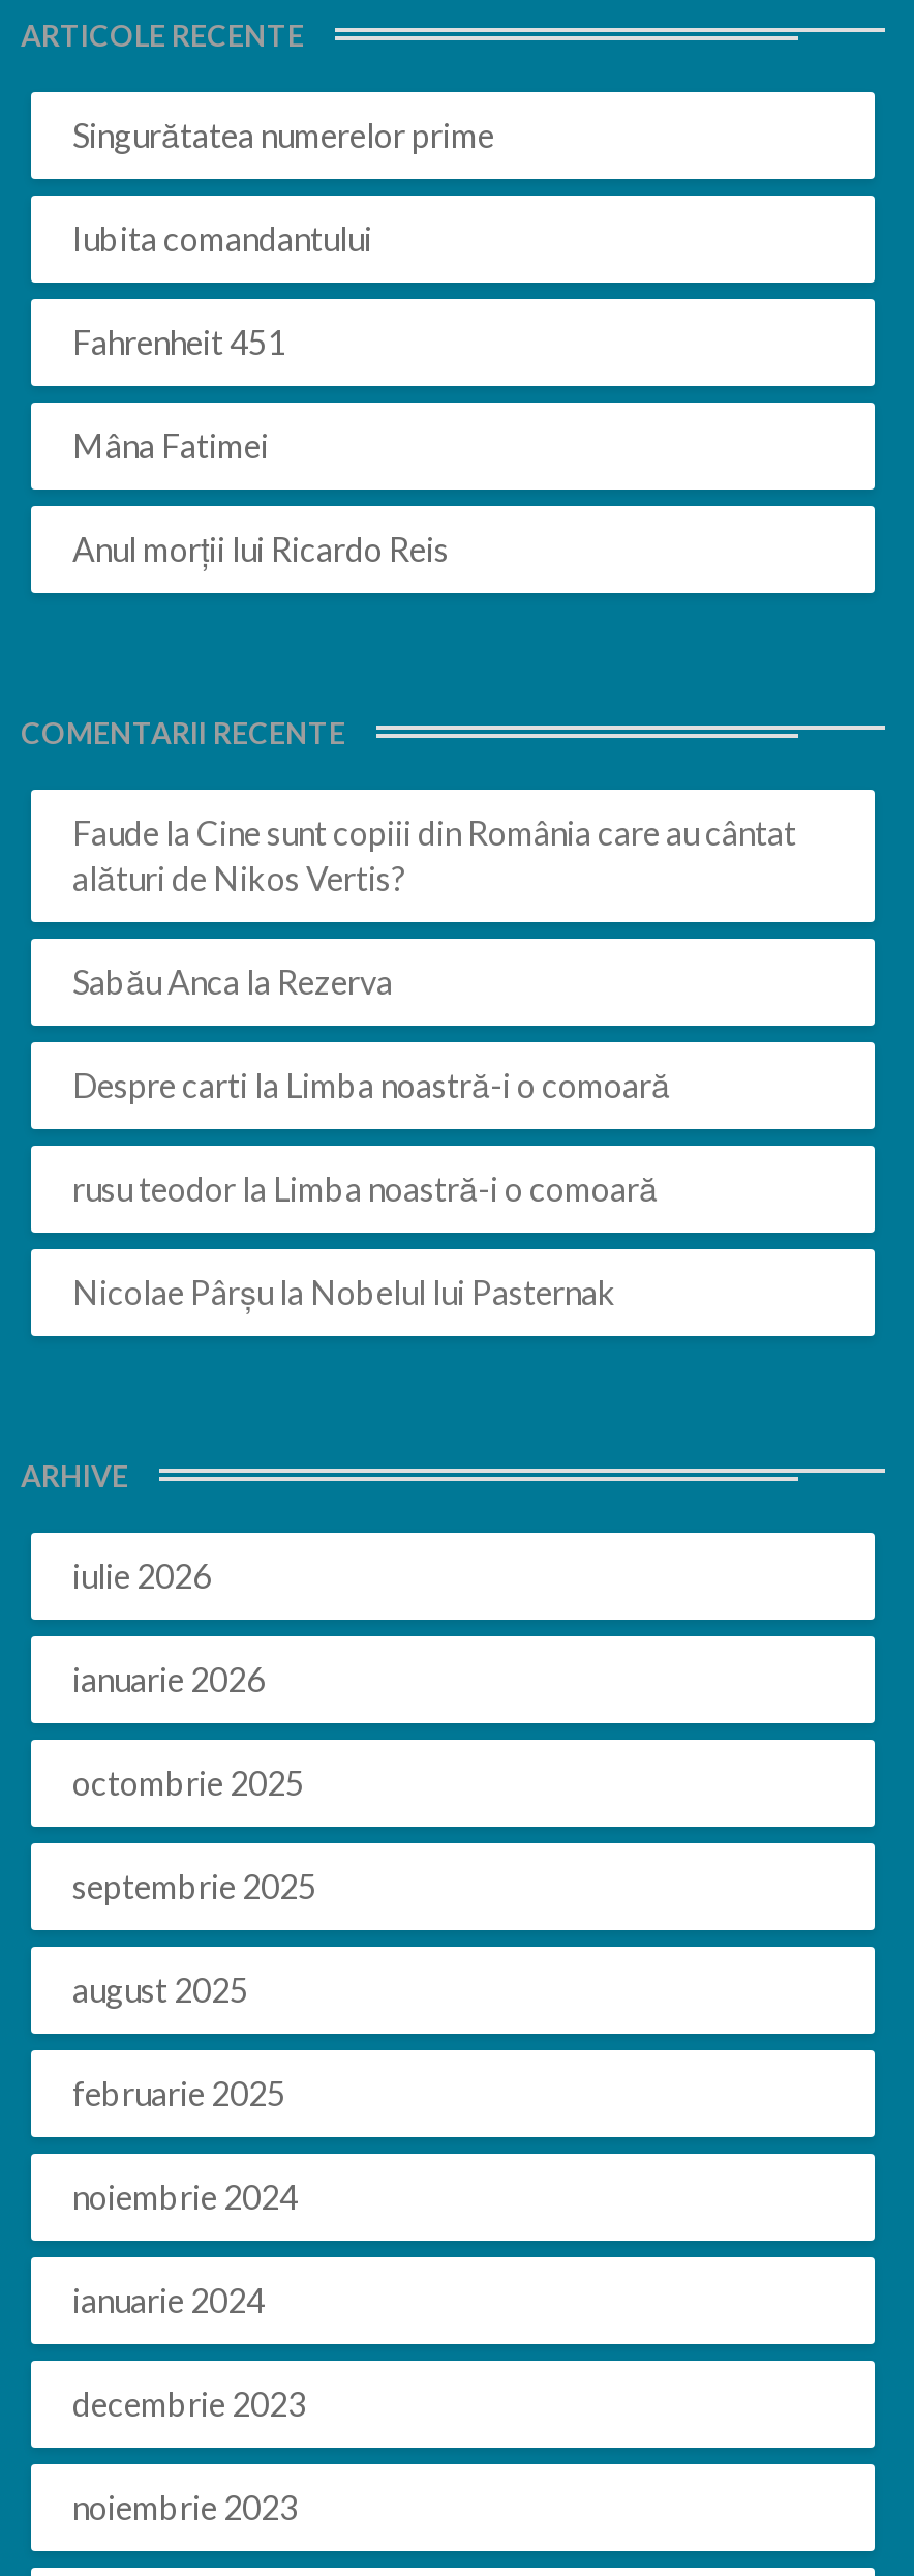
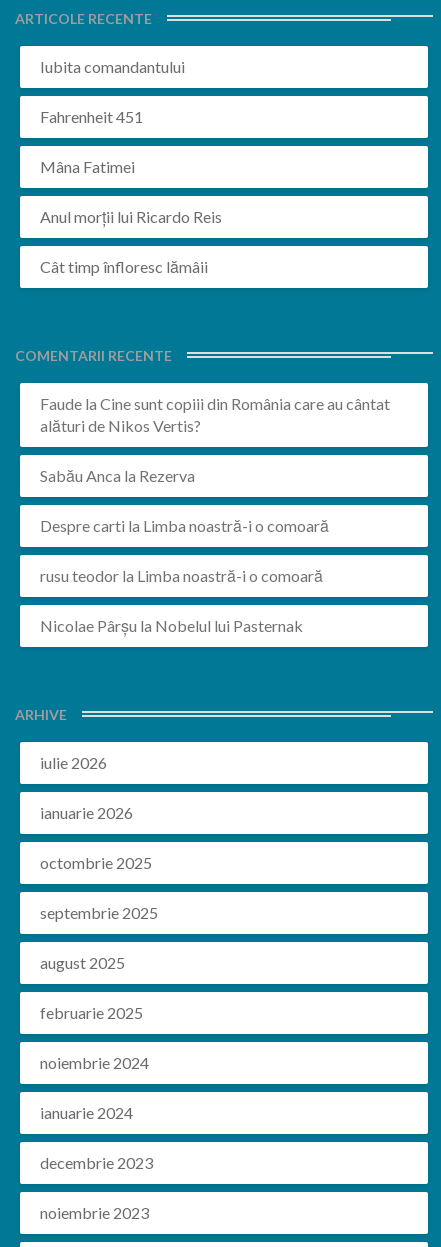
[72,115,494,154] Singurătatea numerelor prime -> none
moved [72,218,449,568] -> [40,57,222,226]: Iubita comandantului | Fahrenheit 451 | Mâna Fatimei | Anul morții lui Ricardo Reis
none -> [40,257,208,276] Cât timp înfloresc lămâii

